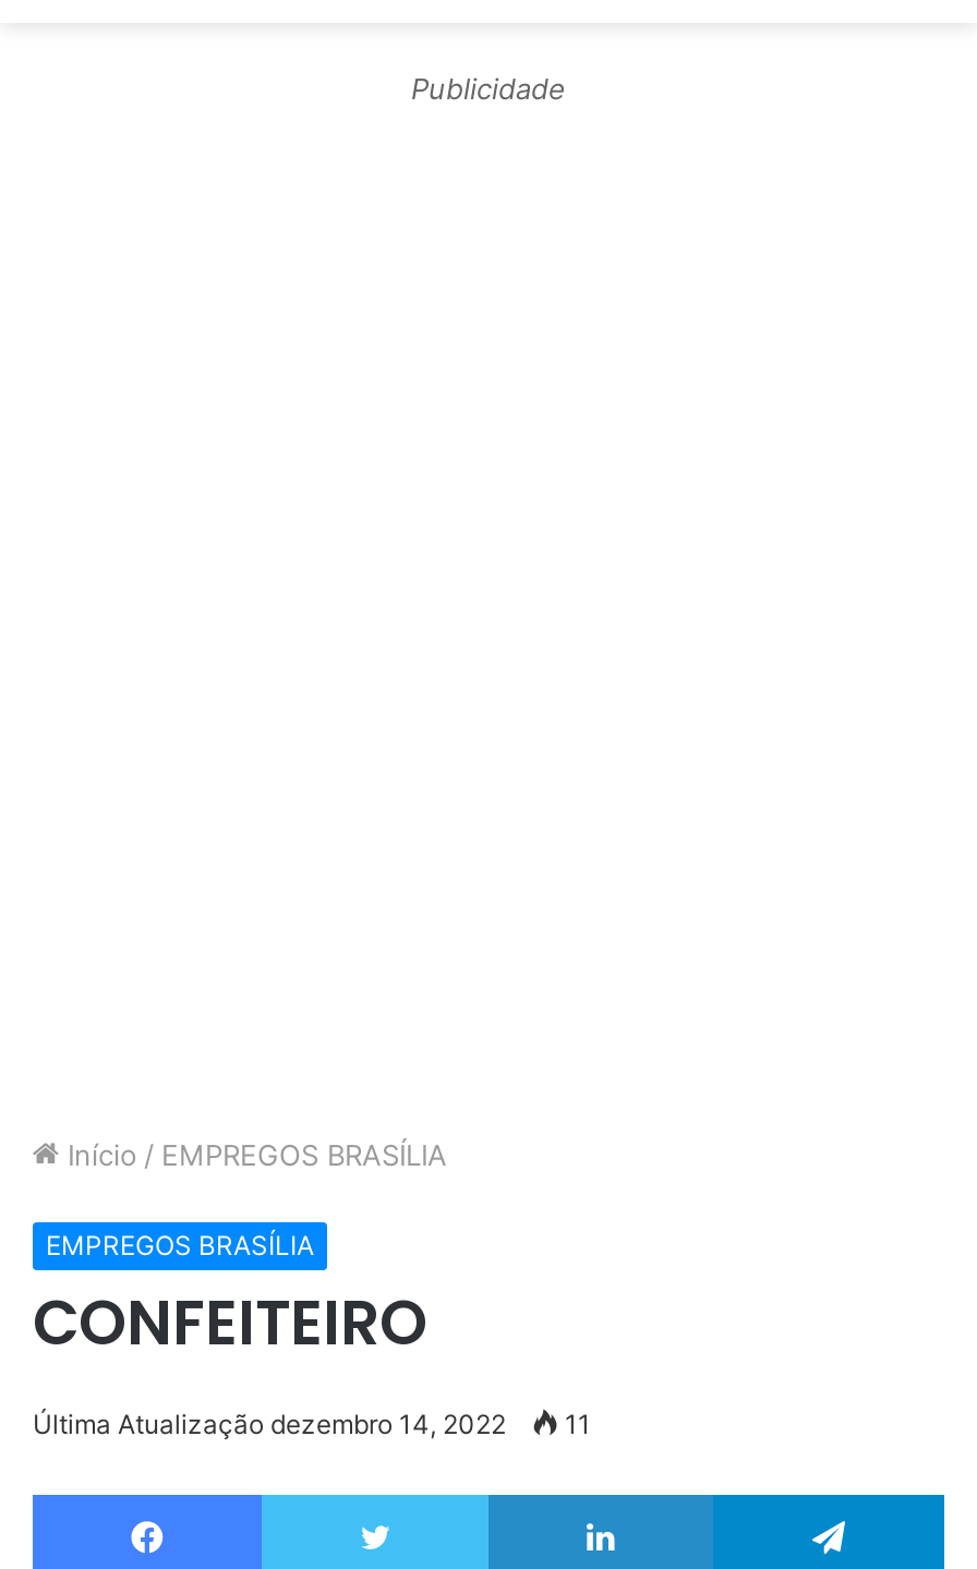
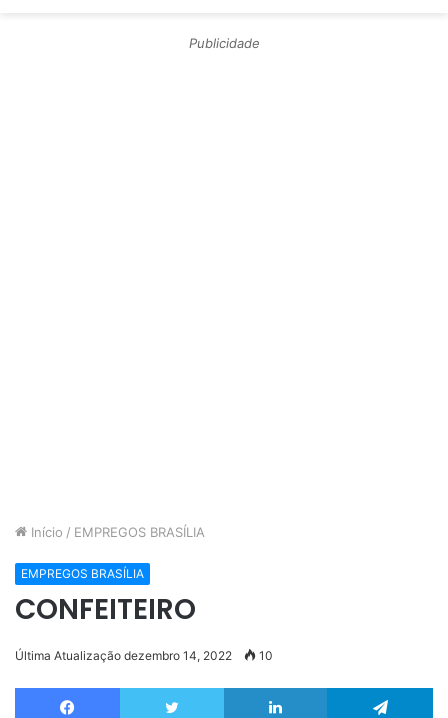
[33,1408,591,1441] Última Atualização dezembro 14, 2022 11 -> [15,648,273,663] Última Atualização dezembro 14, 2022 10

